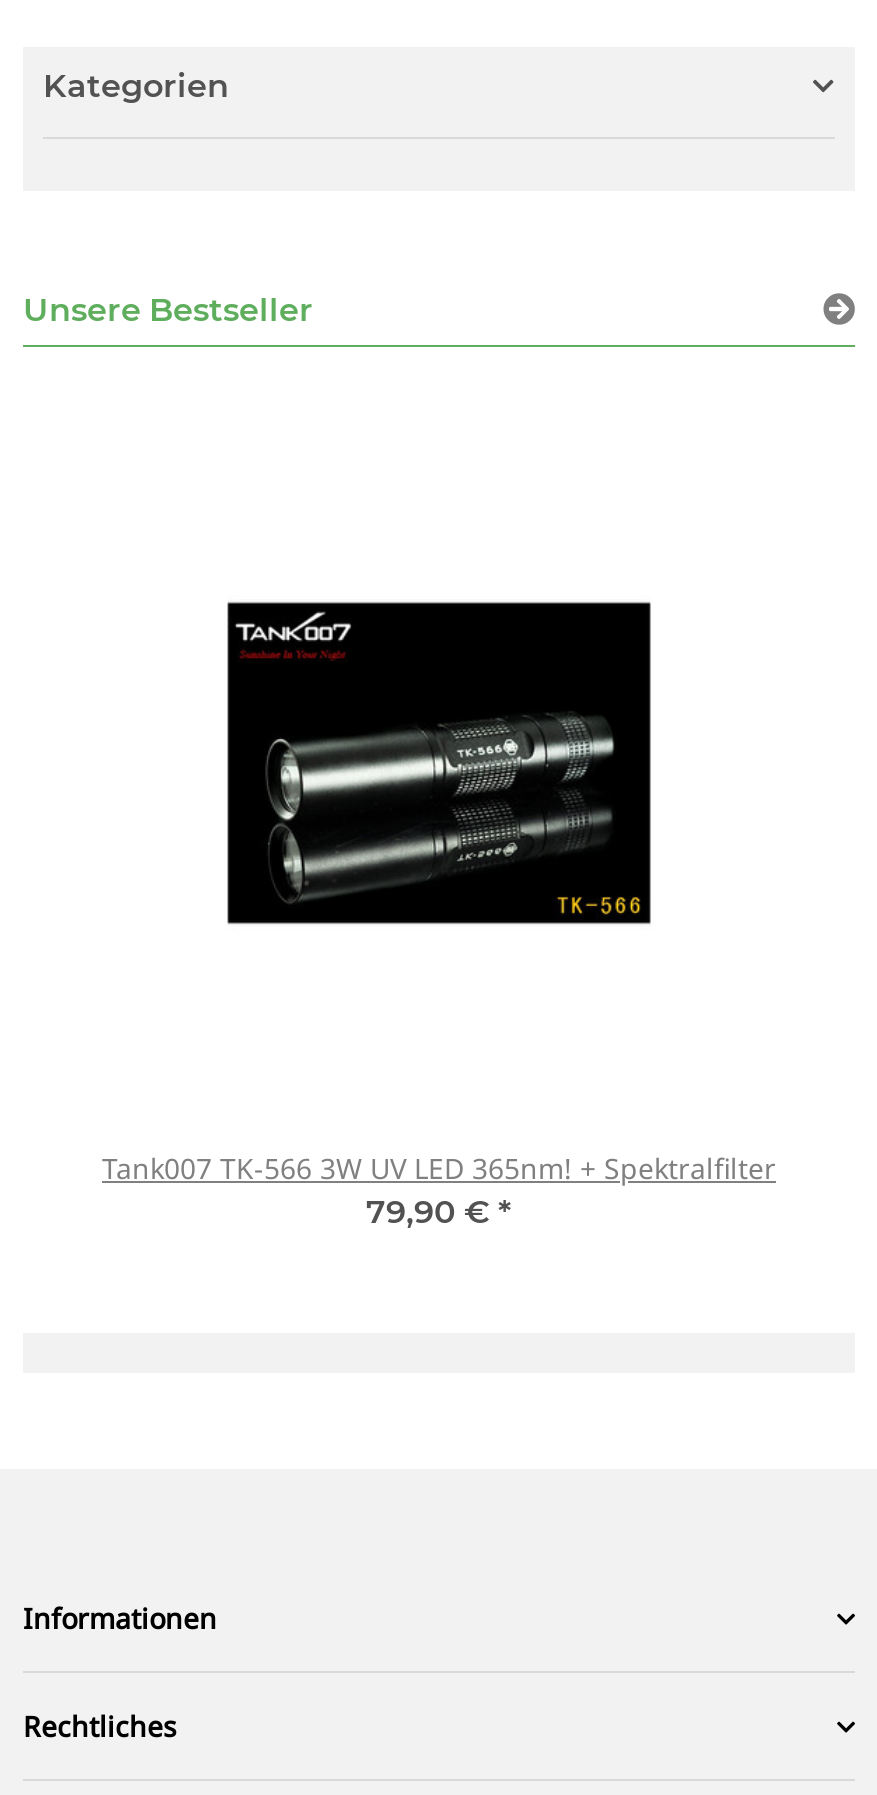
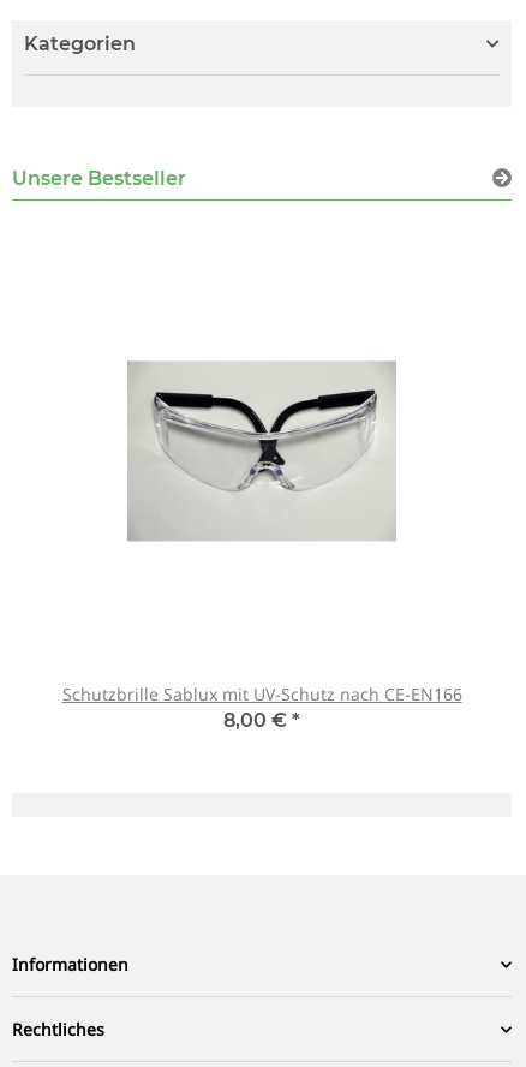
[217,601,661,925] [image] -> [126,353,398,548] [image]
[102,1150,776,1232] Tank007 TK-566 3W UV LED 365nm! + Spektralfilter | 79,90 €* -> [62,683,462,732] Schutzbrille Sablux mit UV-Schutz nach CE-EN166 | 8,00 €*

